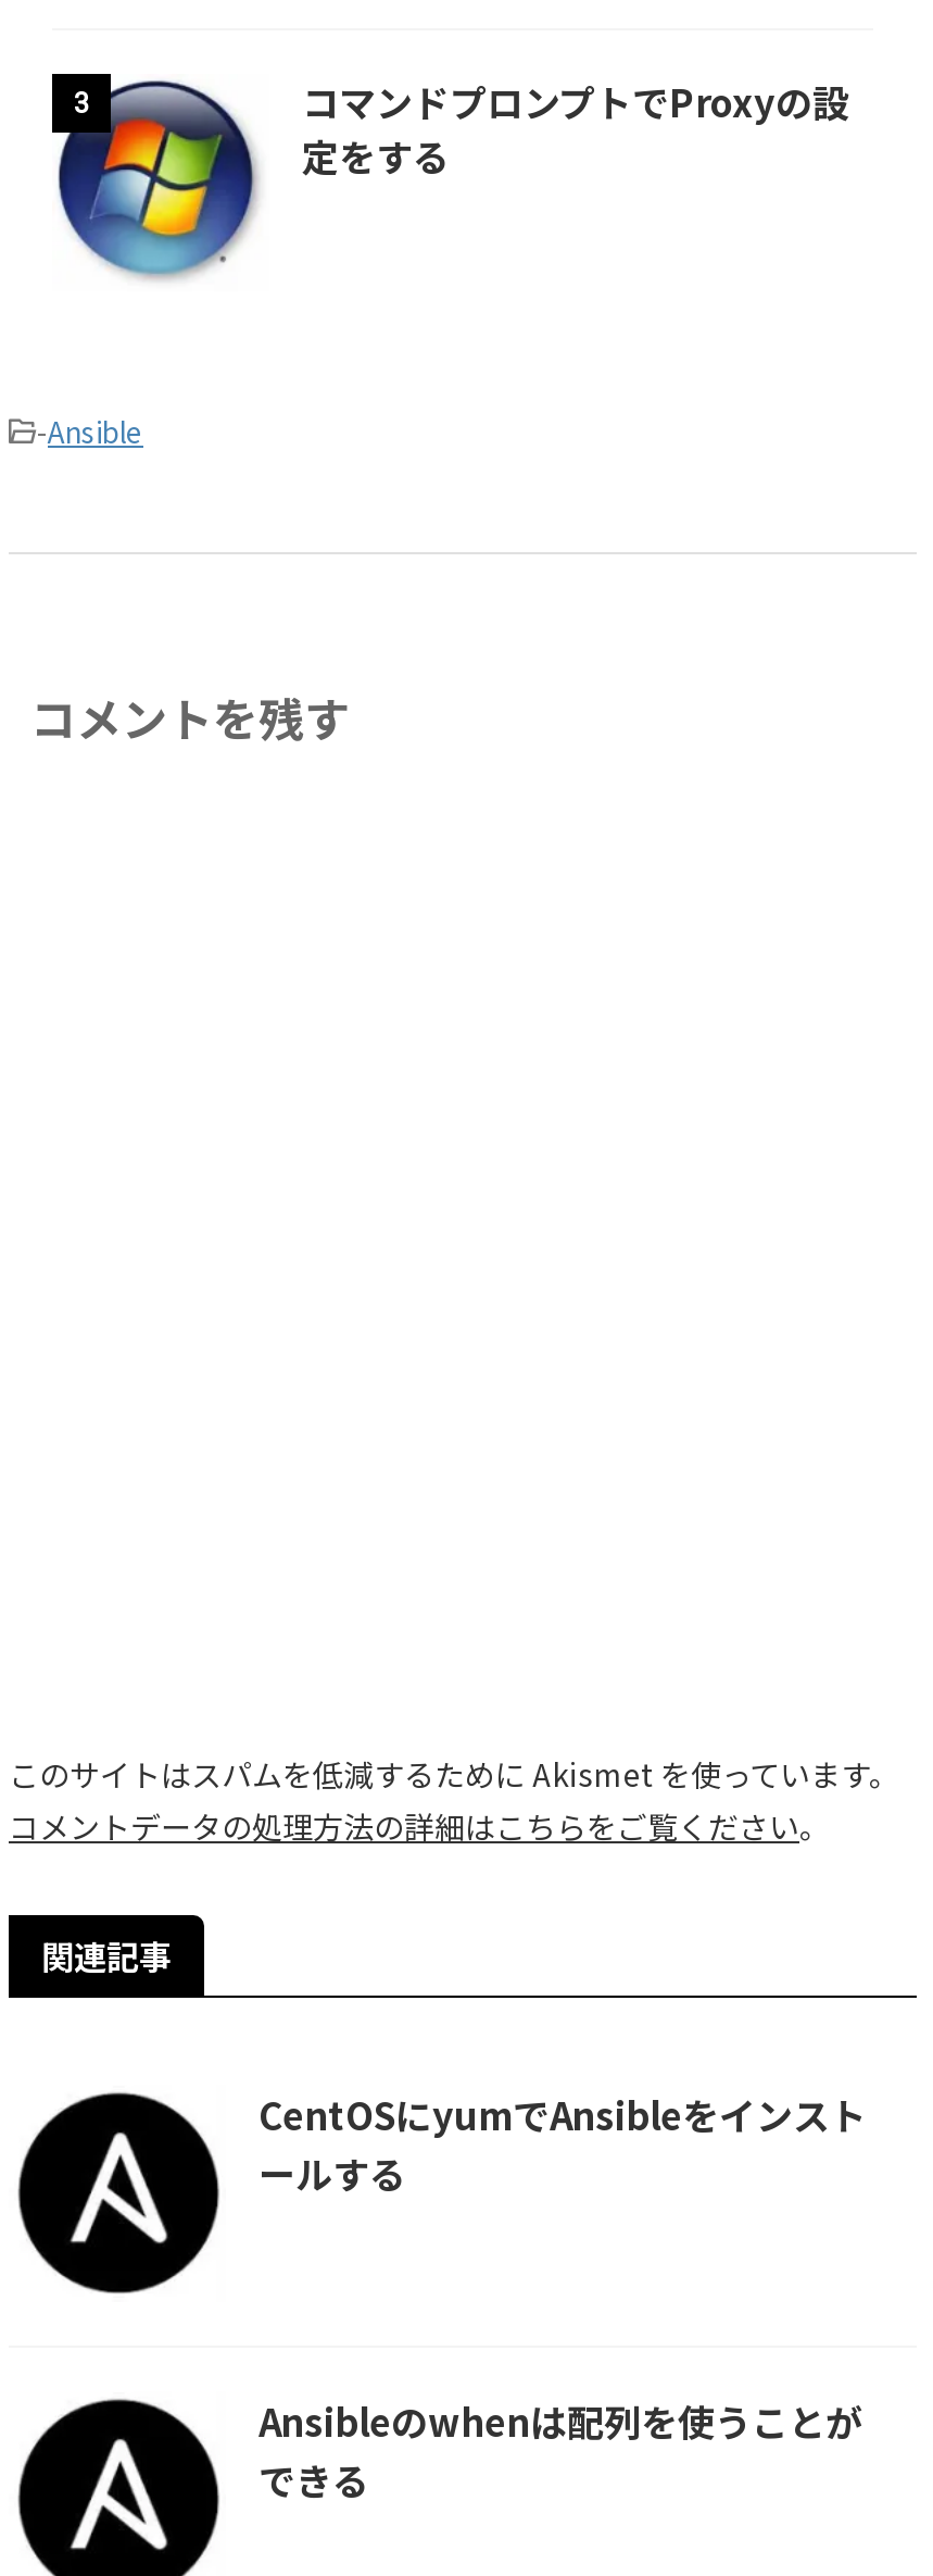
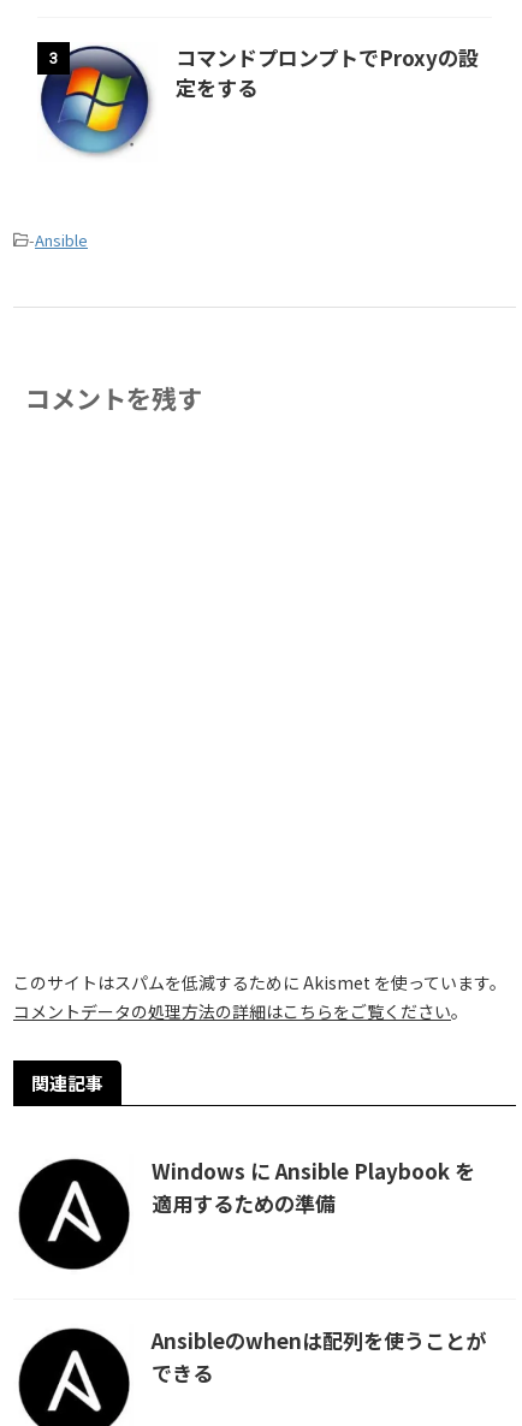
[259,2087,867,2200] CentOSにyumでAnsibleをインスト | ールする -> [152,1155,475,1218] Windows に Ansible Playbook を | 適用するための準備

